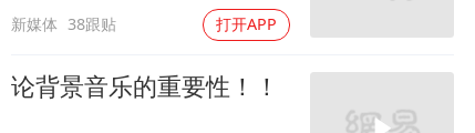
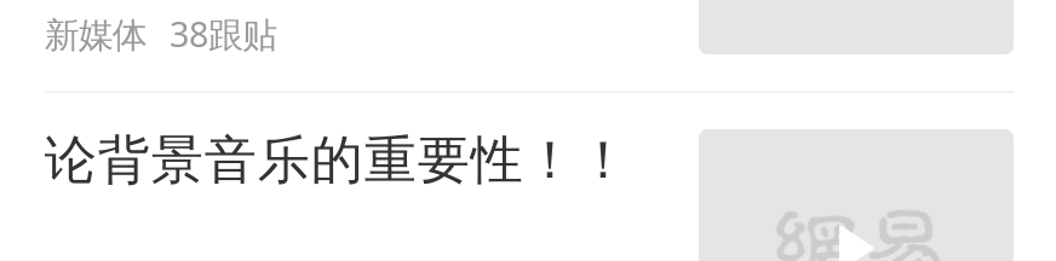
[216,14,277,35] 打开APP -> none

